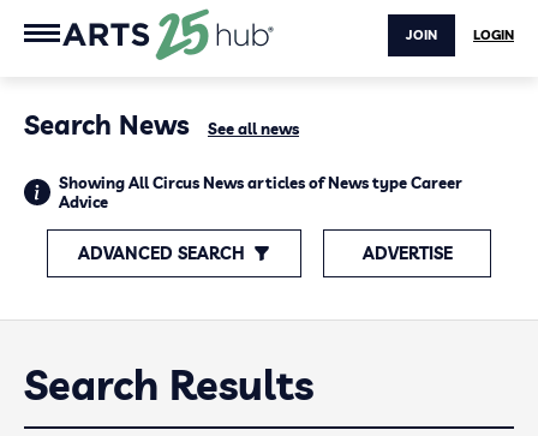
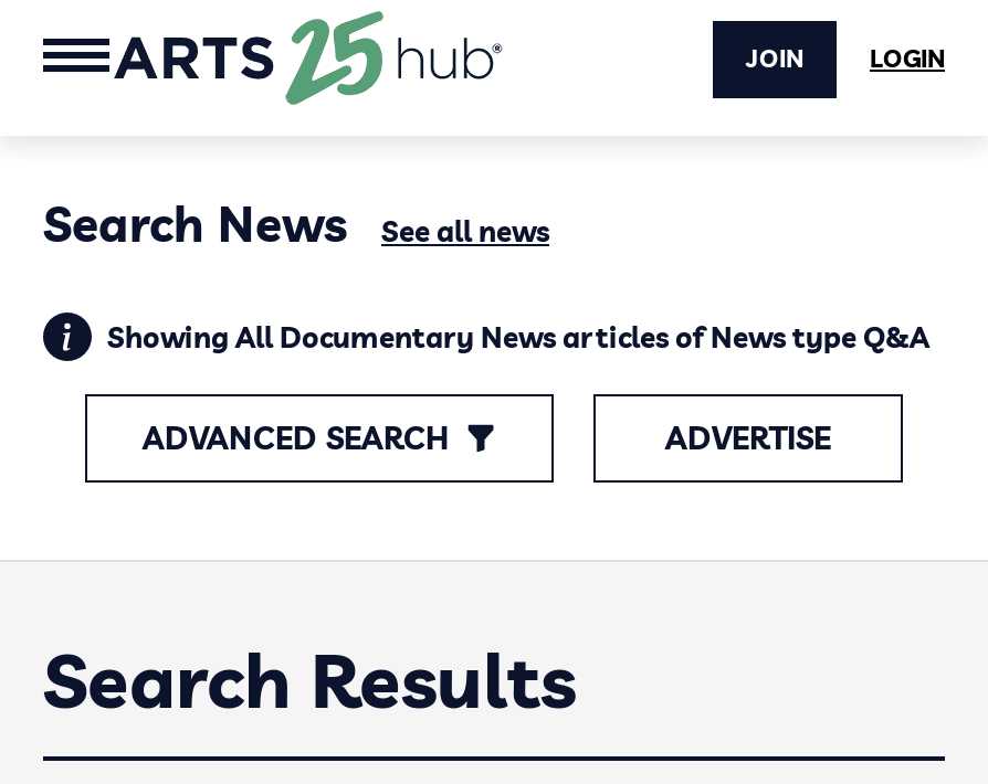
[59,173,462,211] Showing All Circus News articles of News type Career | Advice -> [107,319,929,354] Showing All Documentary News articles of News type Q&A

